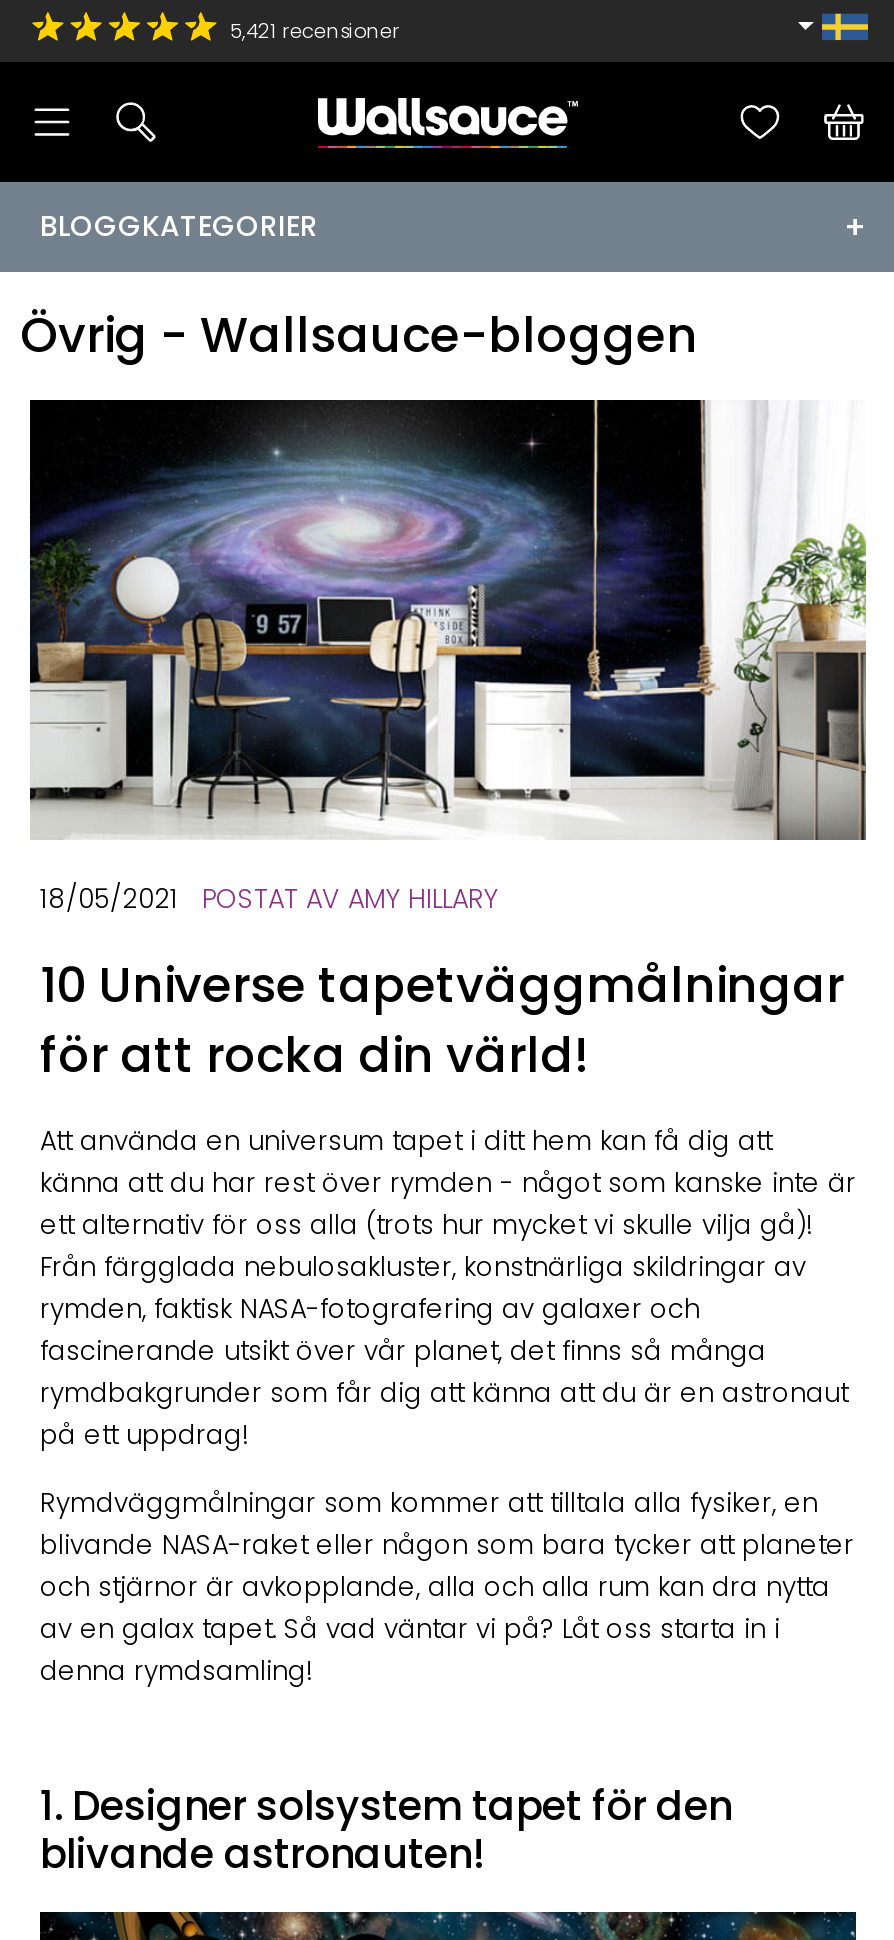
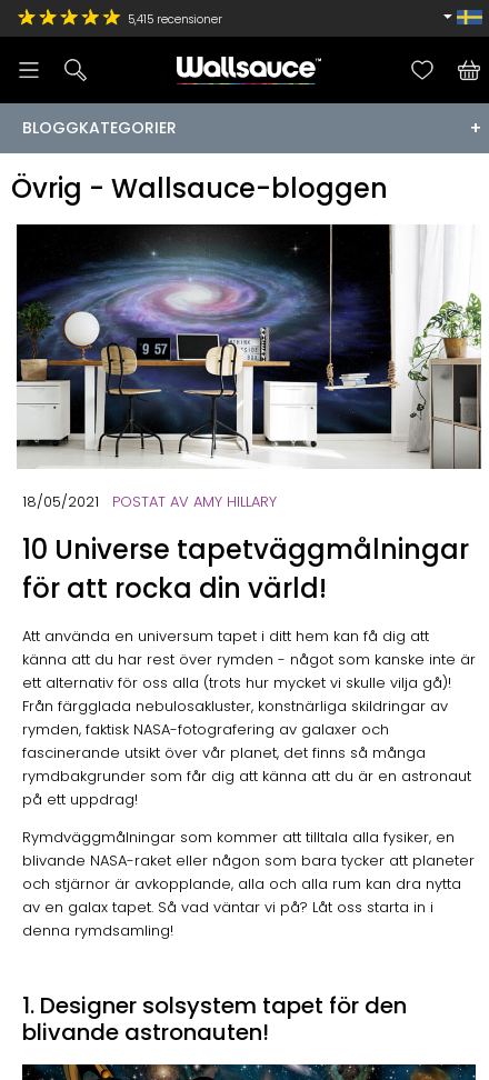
[230,16,400,46] 5,421 recensioner -> [128,11,222,28] 5,415 recensioner

